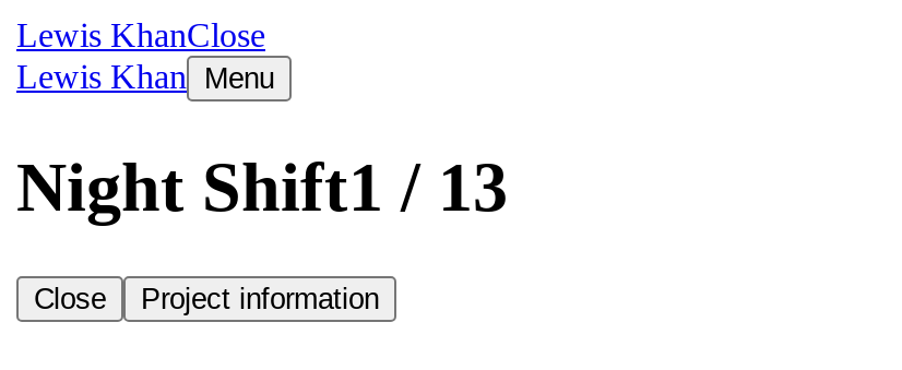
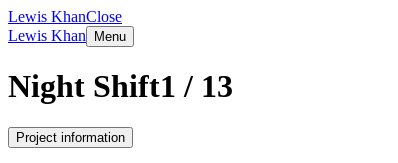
[34,282,106,315] Close -> none

